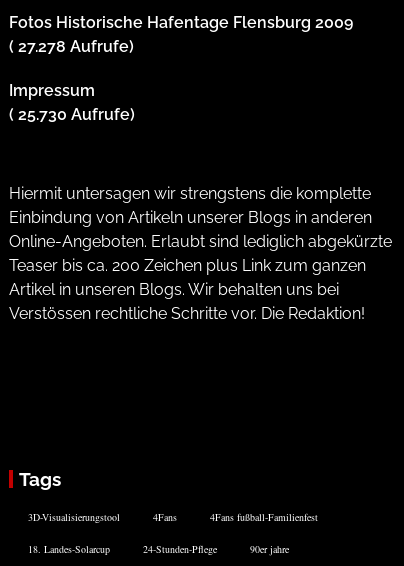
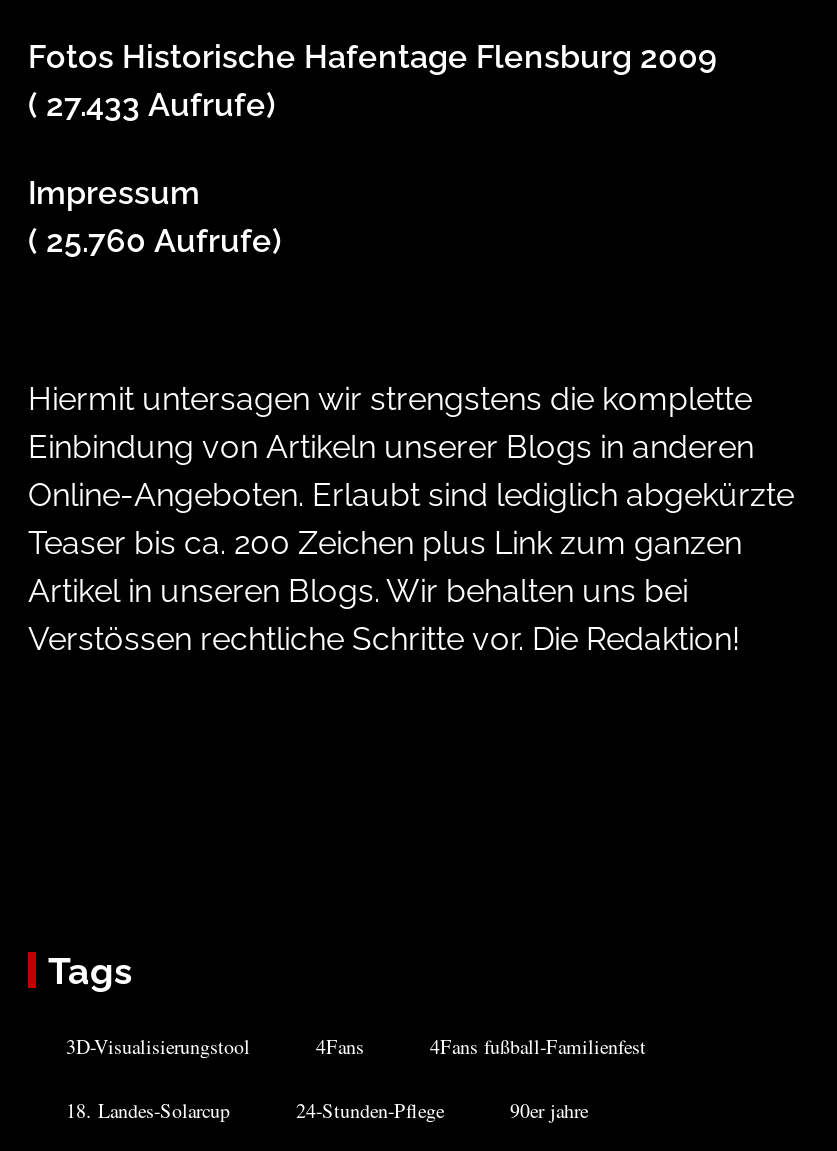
[9,37,134,56] ( 27.278 Aufrufe) -> [28,86,276,124] ( 27.433 Aufrufe)
[9,105,135,124] ( 25.730 Aufrufe) -> [28,222,282,260] ( 25.760 Aufrufe)

